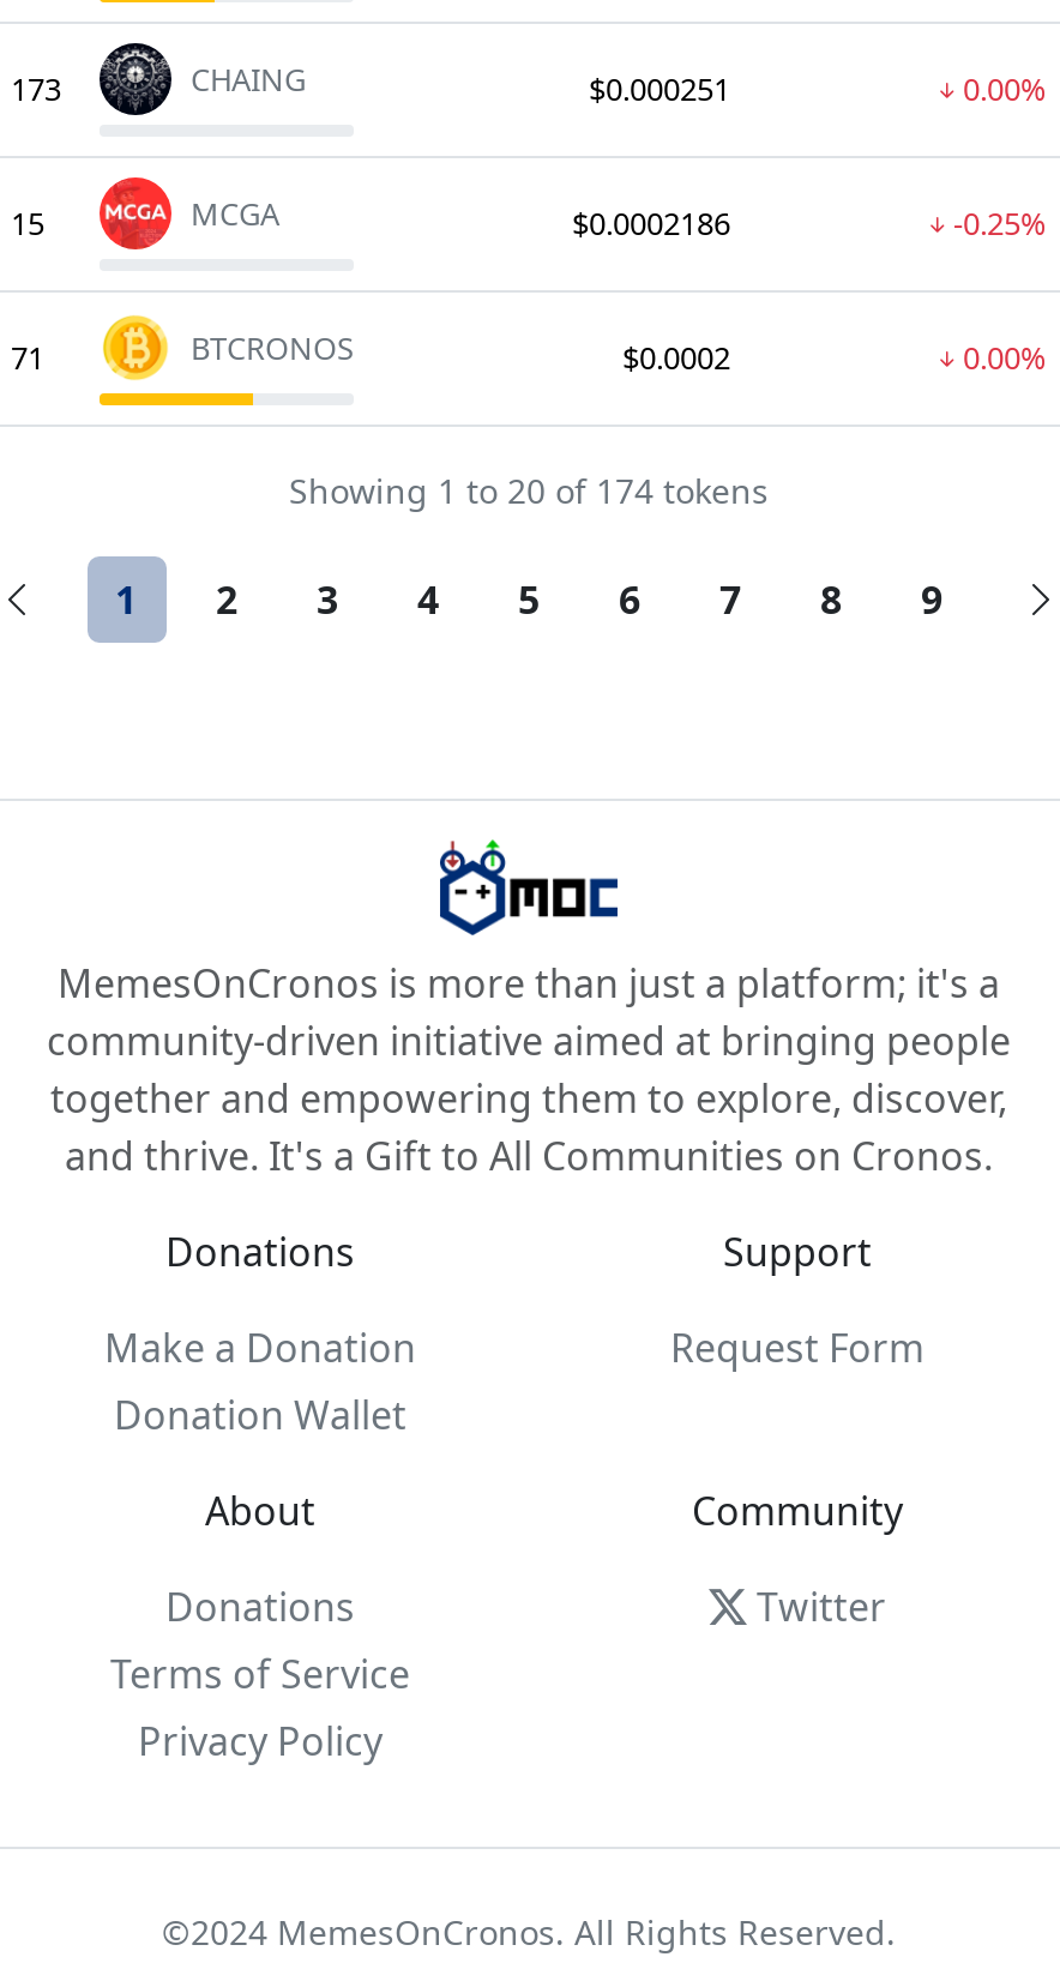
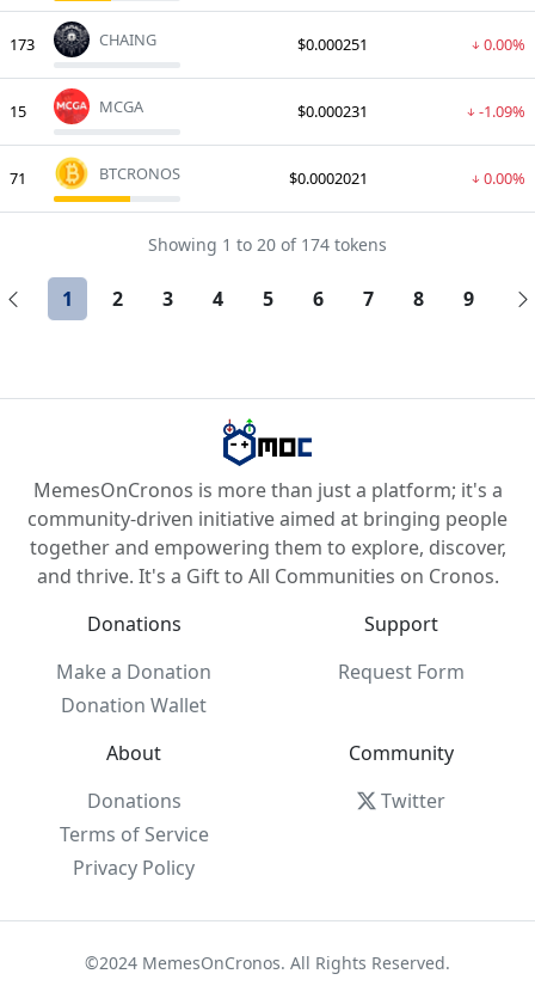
[572,202,730,246] $0.0002186 -> [297,101,368,122] $0.000231
[953,202,1047,246] -0.25% -> [479,101,525,122] -1.09%
[622,337,730,380] $0.0002 -> [289,168,368,189] $0.0002021

